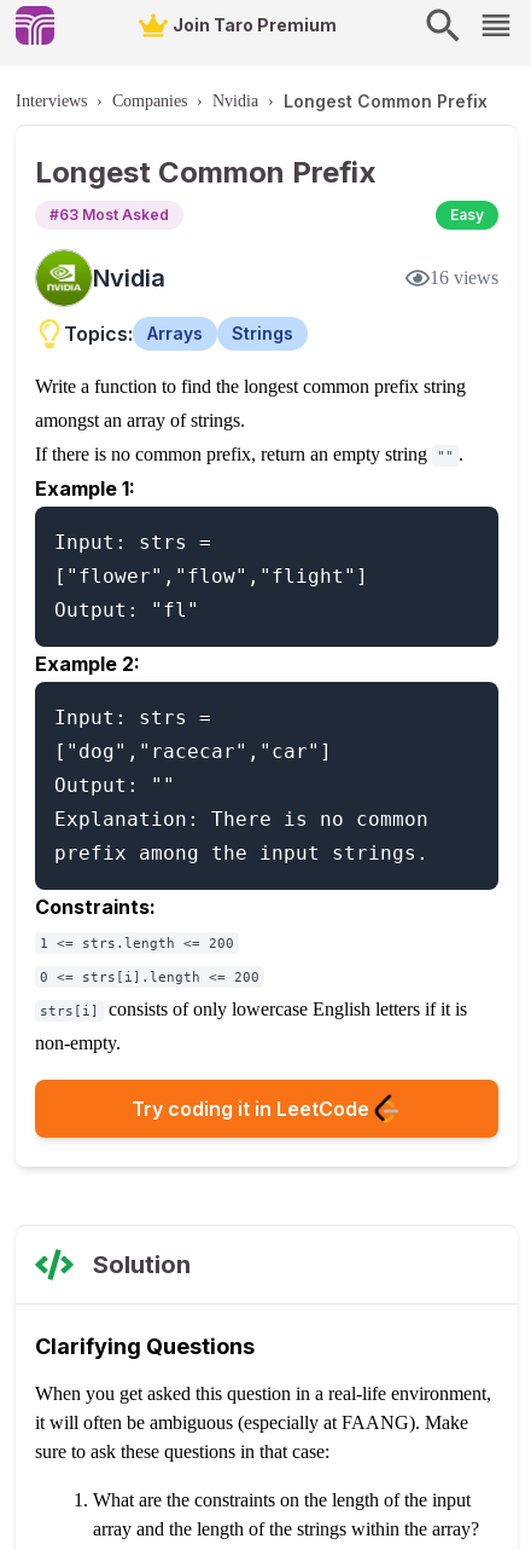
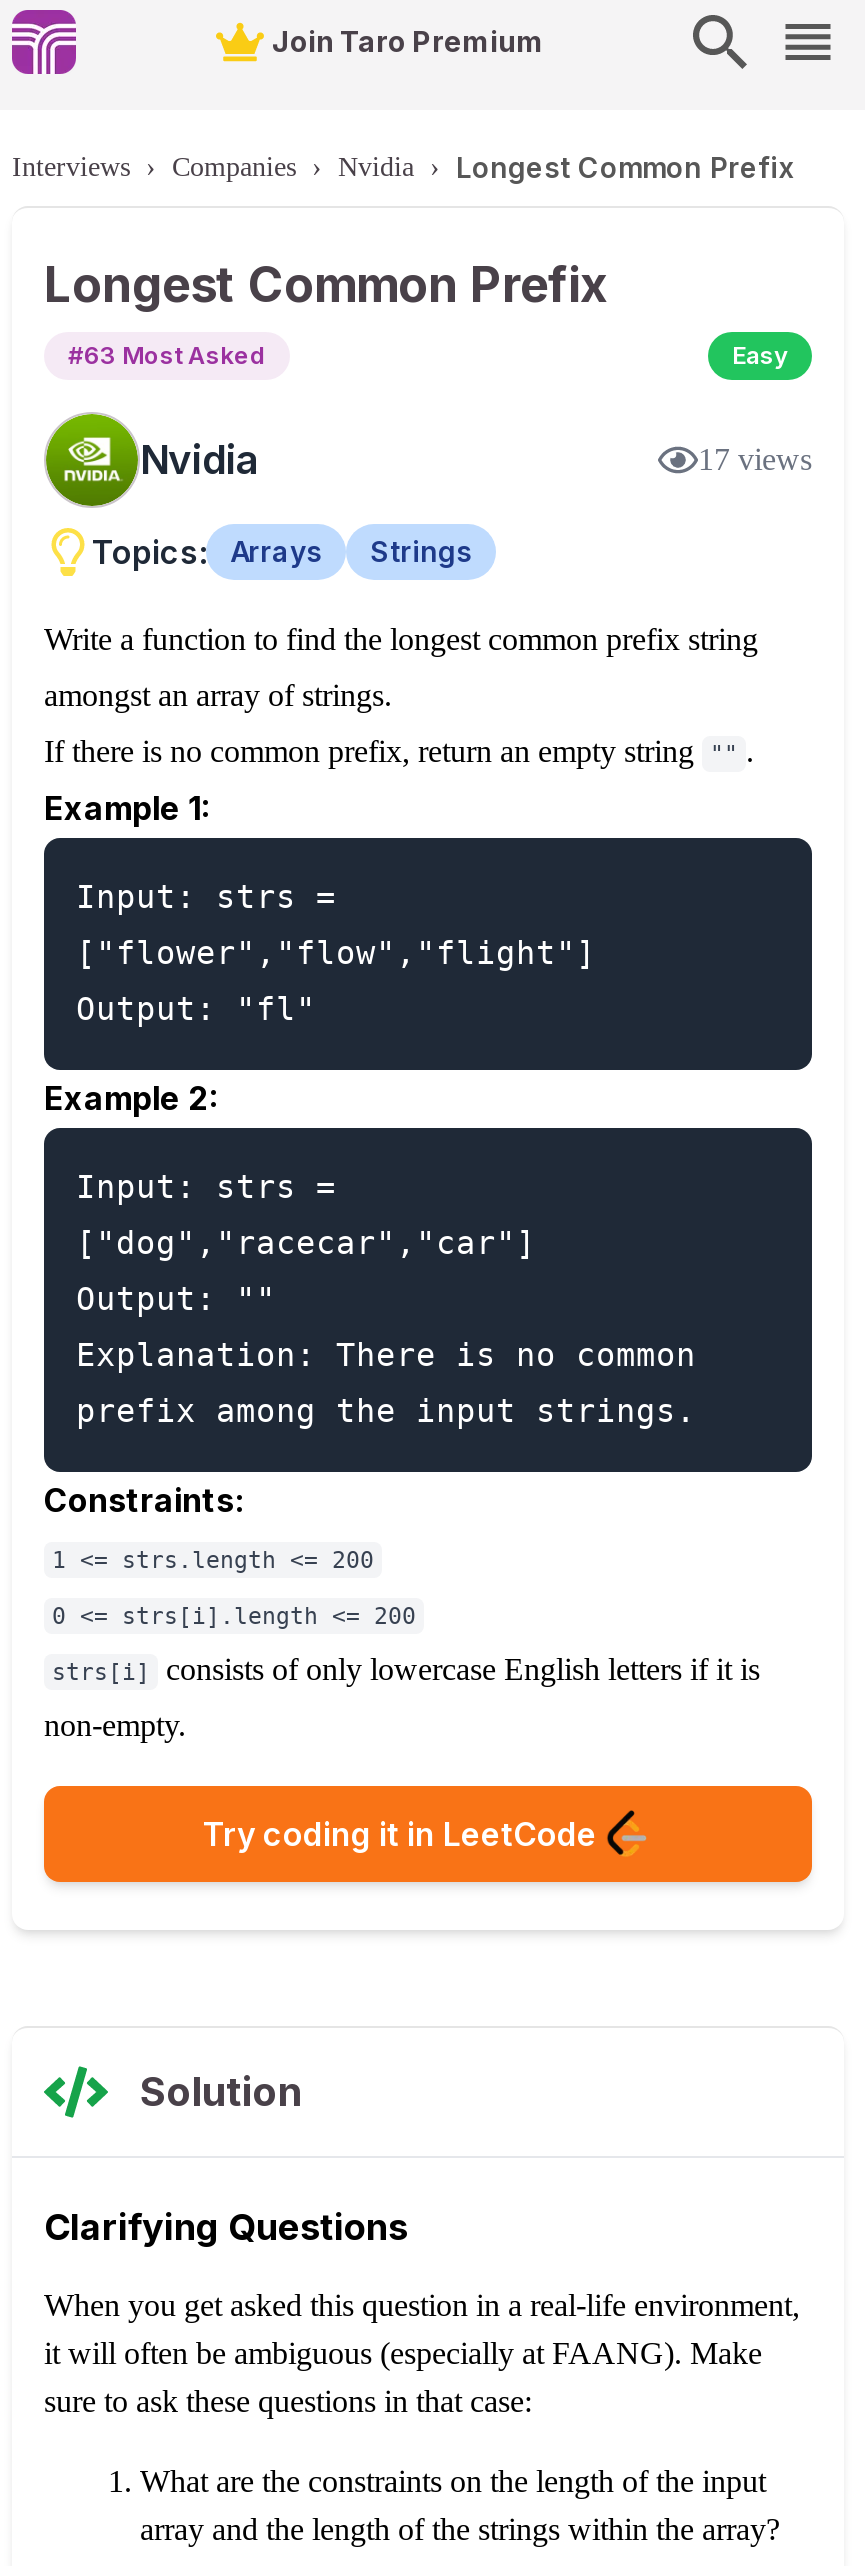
[430,267,498,288] 16 views -> [698,442,812,476] 17 views

